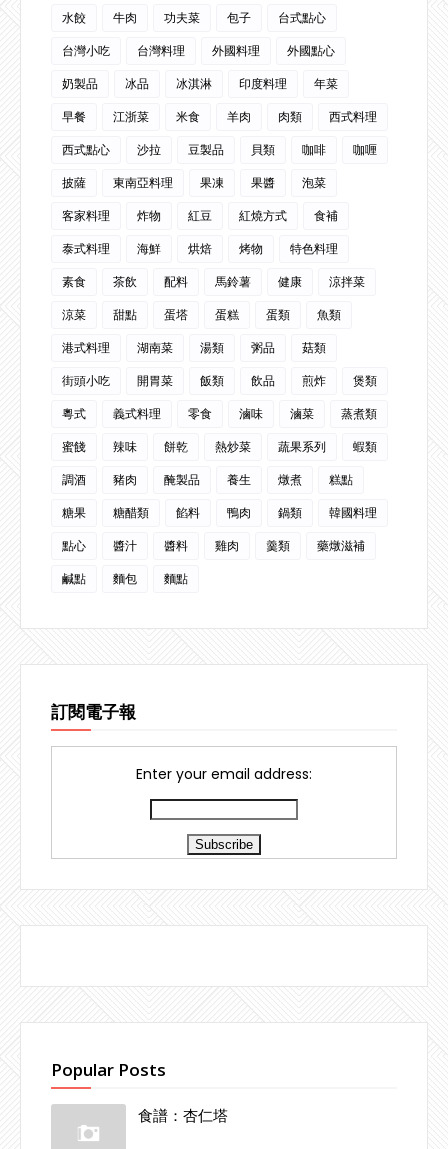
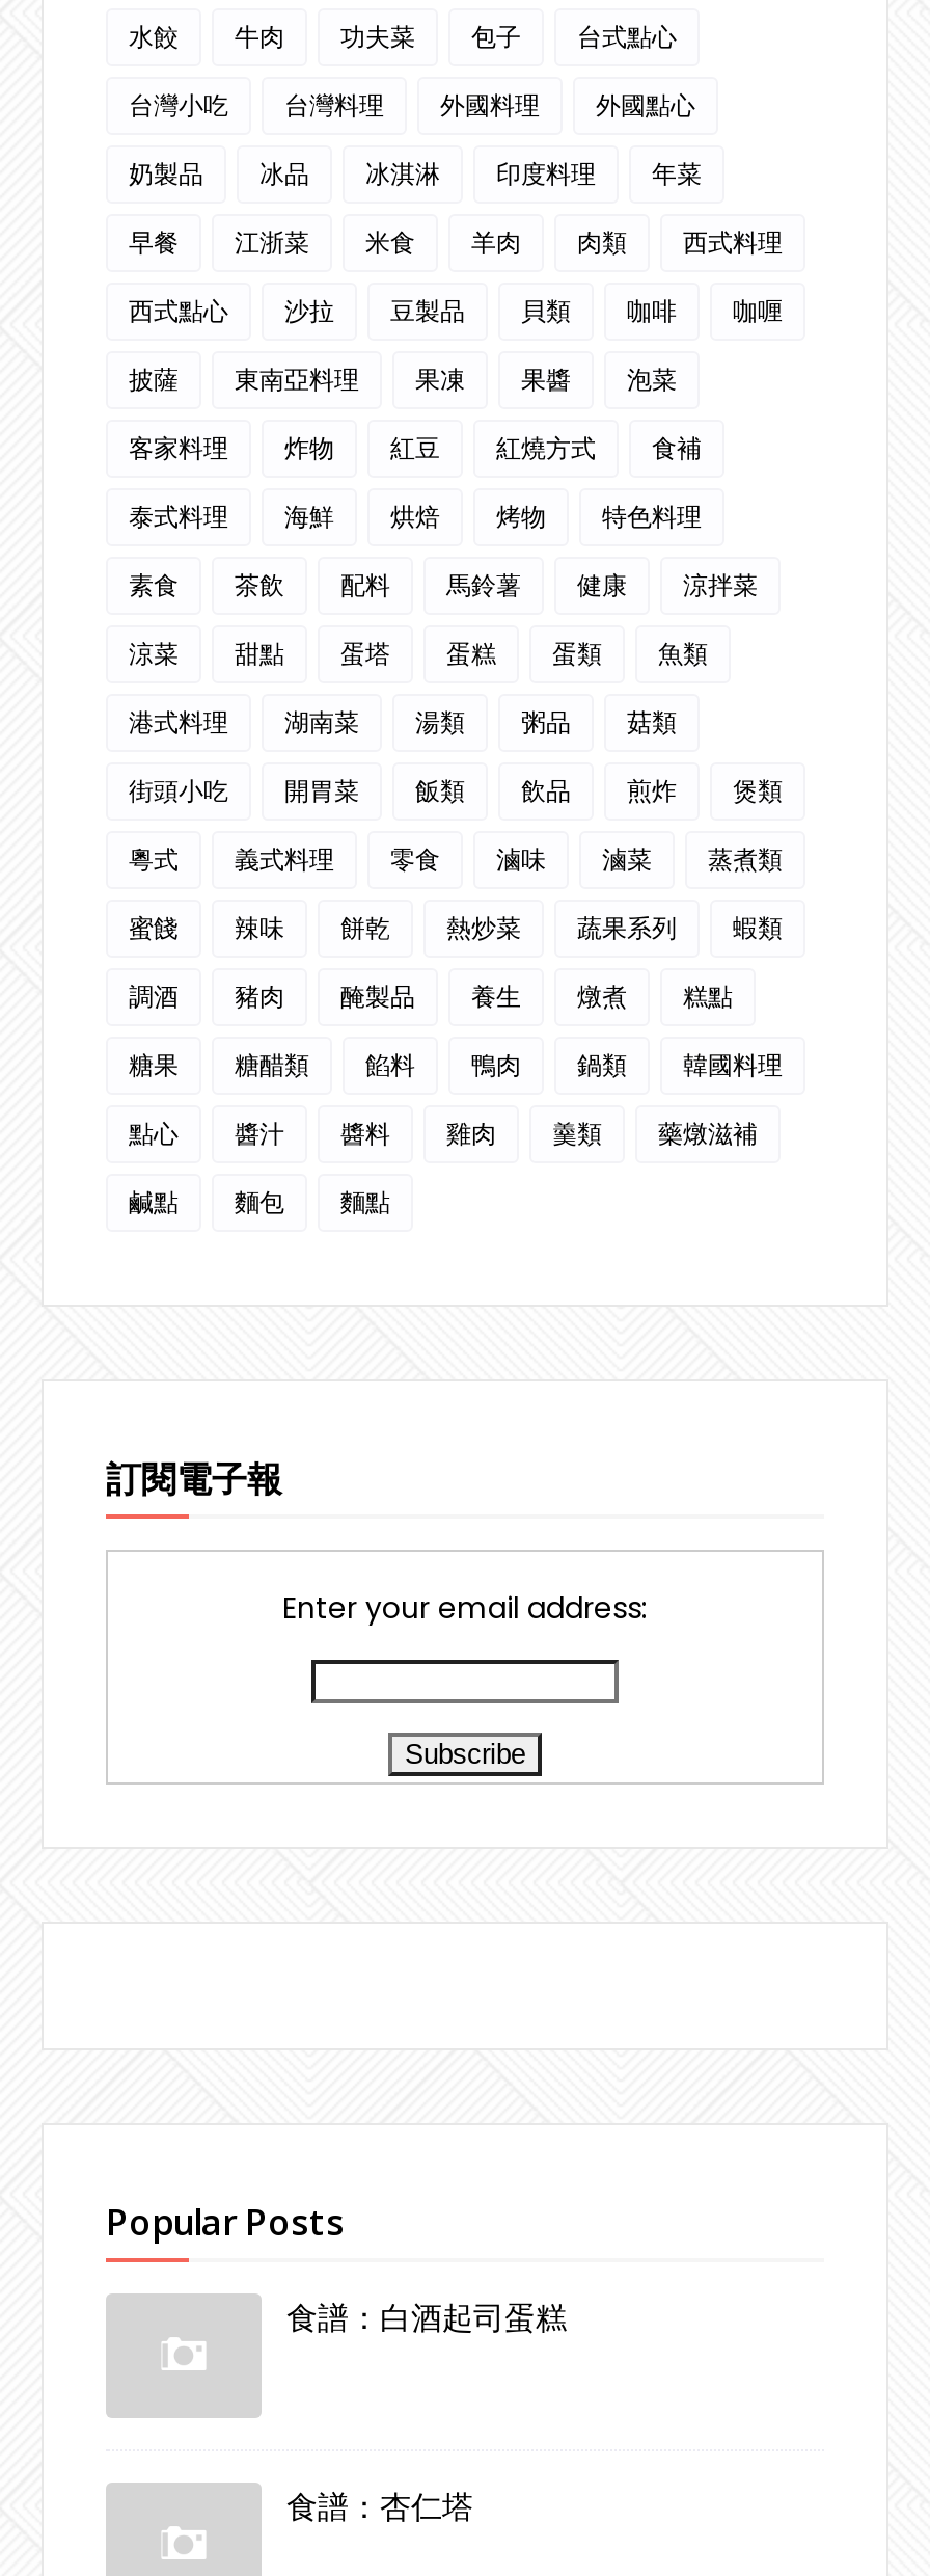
none -> [286,2295,567,2336] 食譜：白酒起司蛋糕

